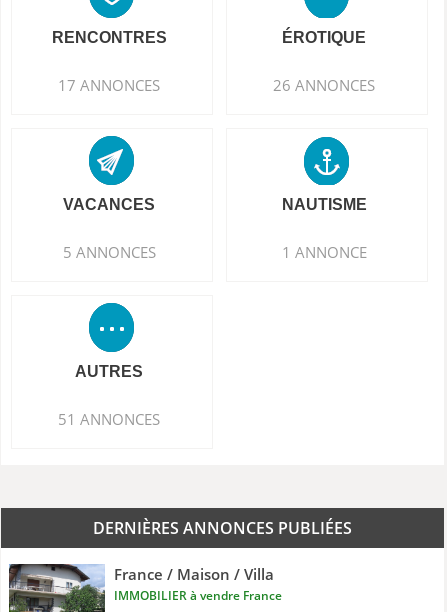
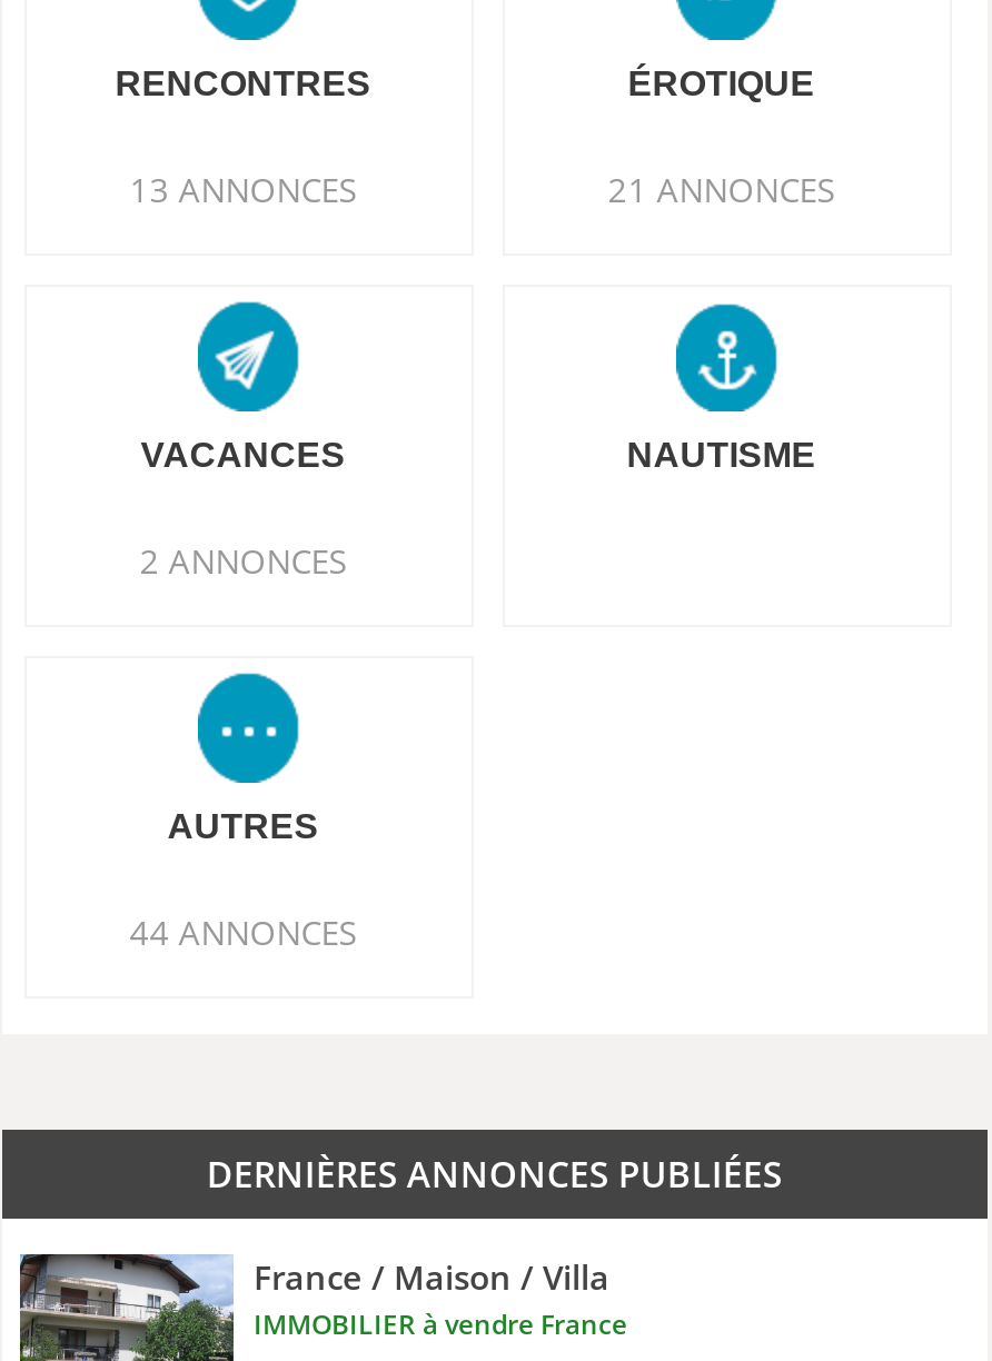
[58,75,160,95] 17 ANNONCES -> [130,167,357,211] 13 ANNONCES
[273,75,375,95] 26 ANNONCES -> [608,167,835,211] 21 ANNONCES
[63,242,156,262] 5 ANNONCES -> [140,538,347,583] 2 ANNONCES
[282,242,367,262] 1 ANNONCE -> none
[58,409,160,429] 51 ANNONCES -> [130,910,357,954] 44 ANNONCES

